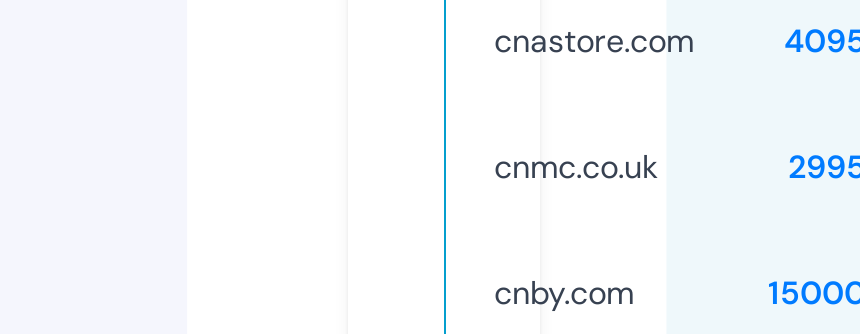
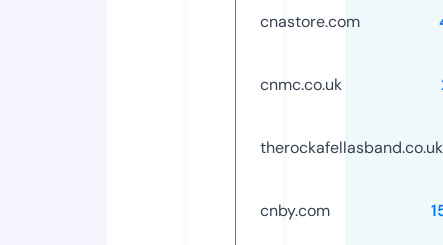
none -> [260,137,443,158] therockafellasband.co.uk

